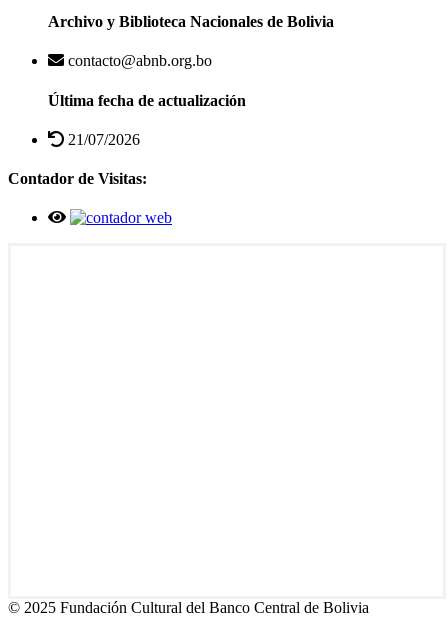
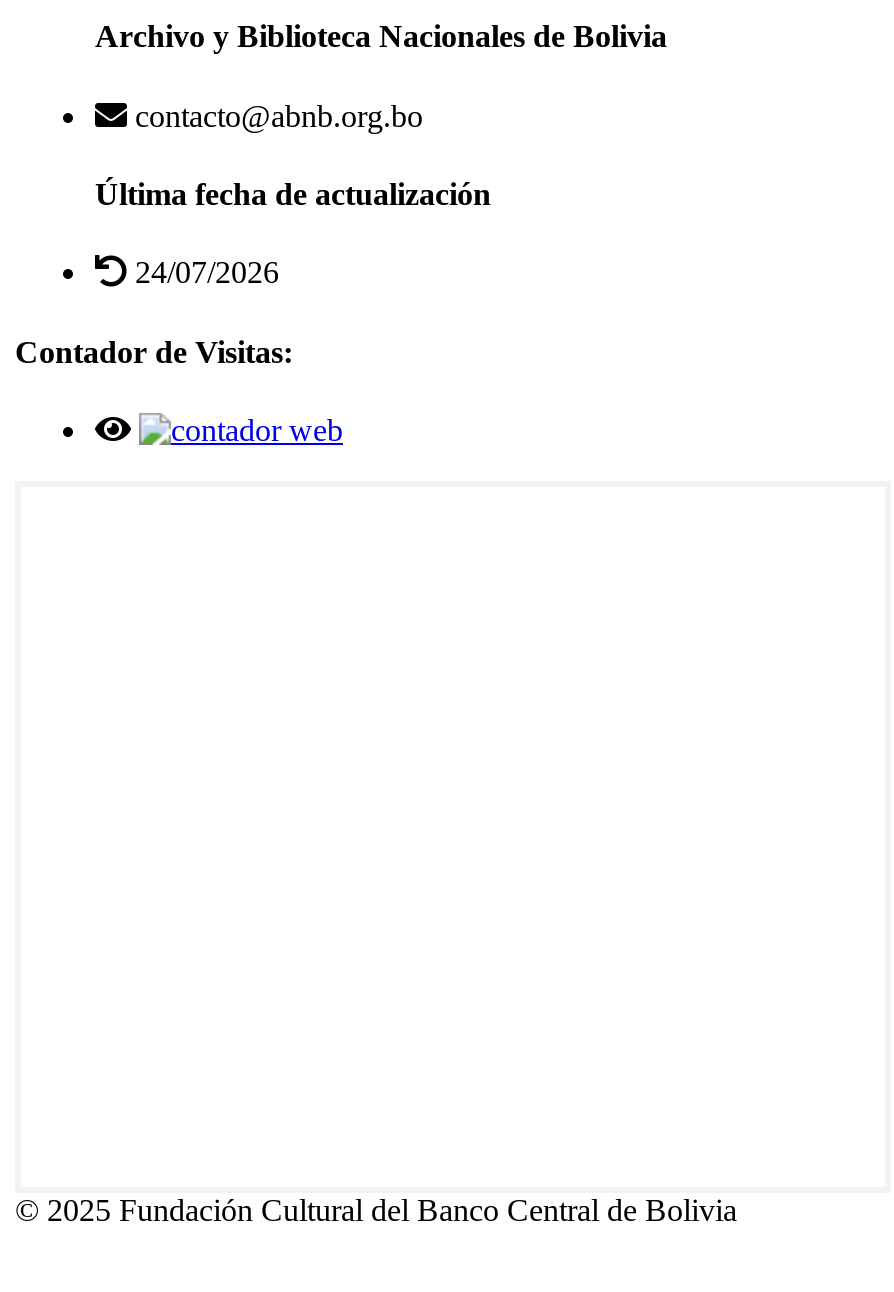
[64,131,140,148] 21/07/2026 -> [127,256,279,290] 24/07/2026

